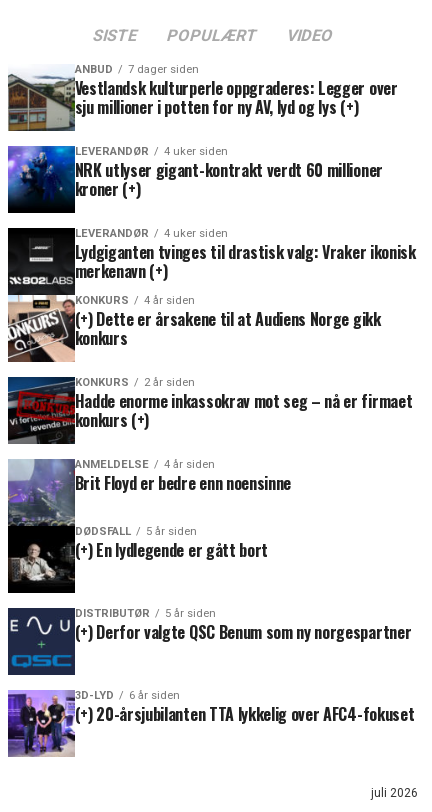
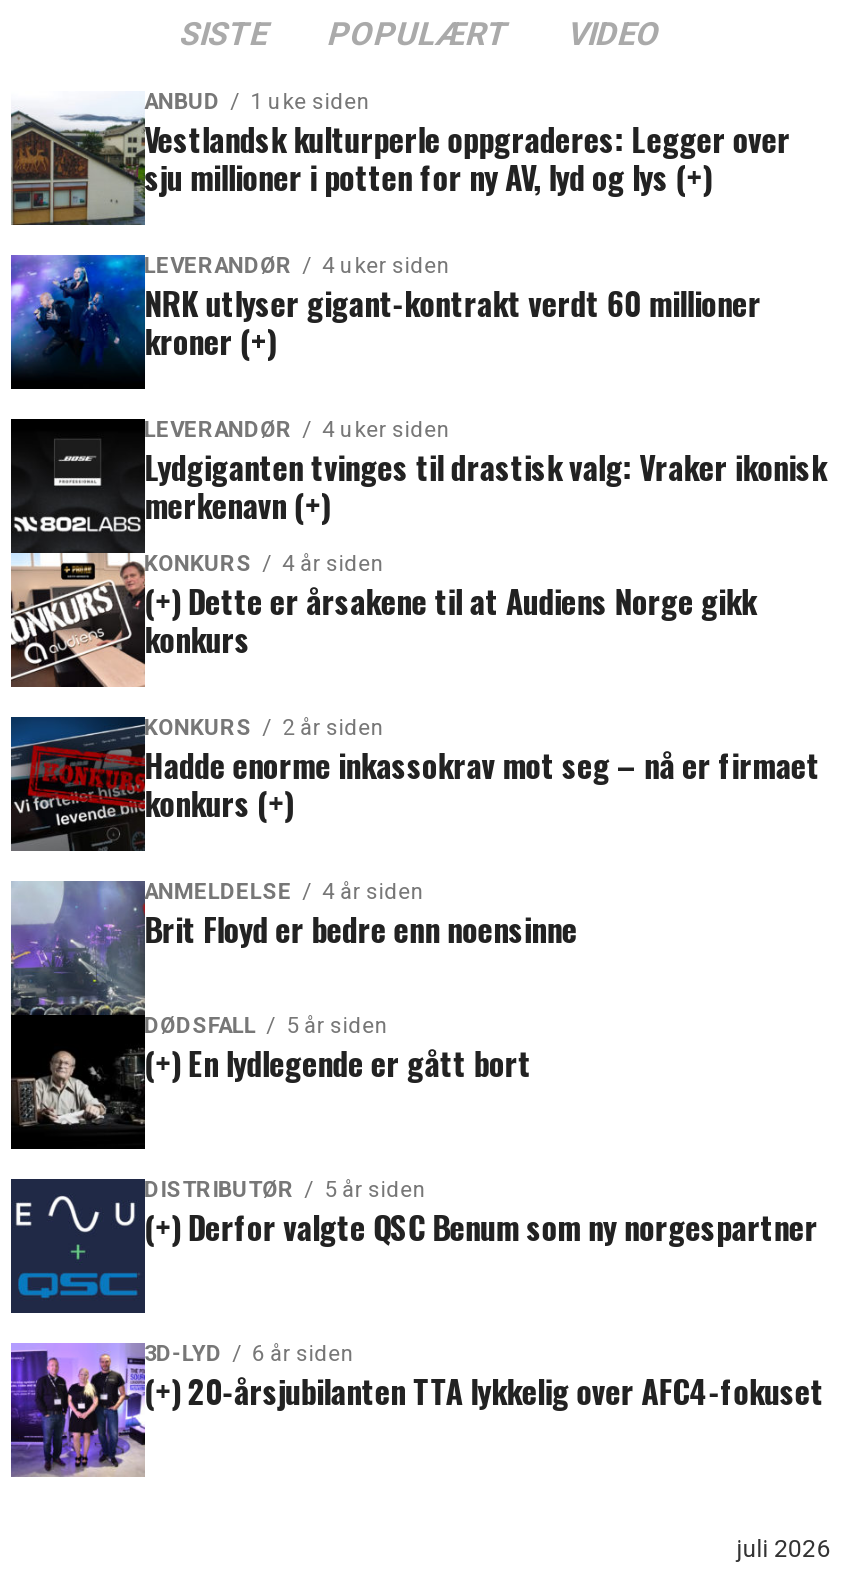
[75,63,199,76] ANBUD 7 dager siden -> [144,90,370,116] ANBUD 1 uke siden

